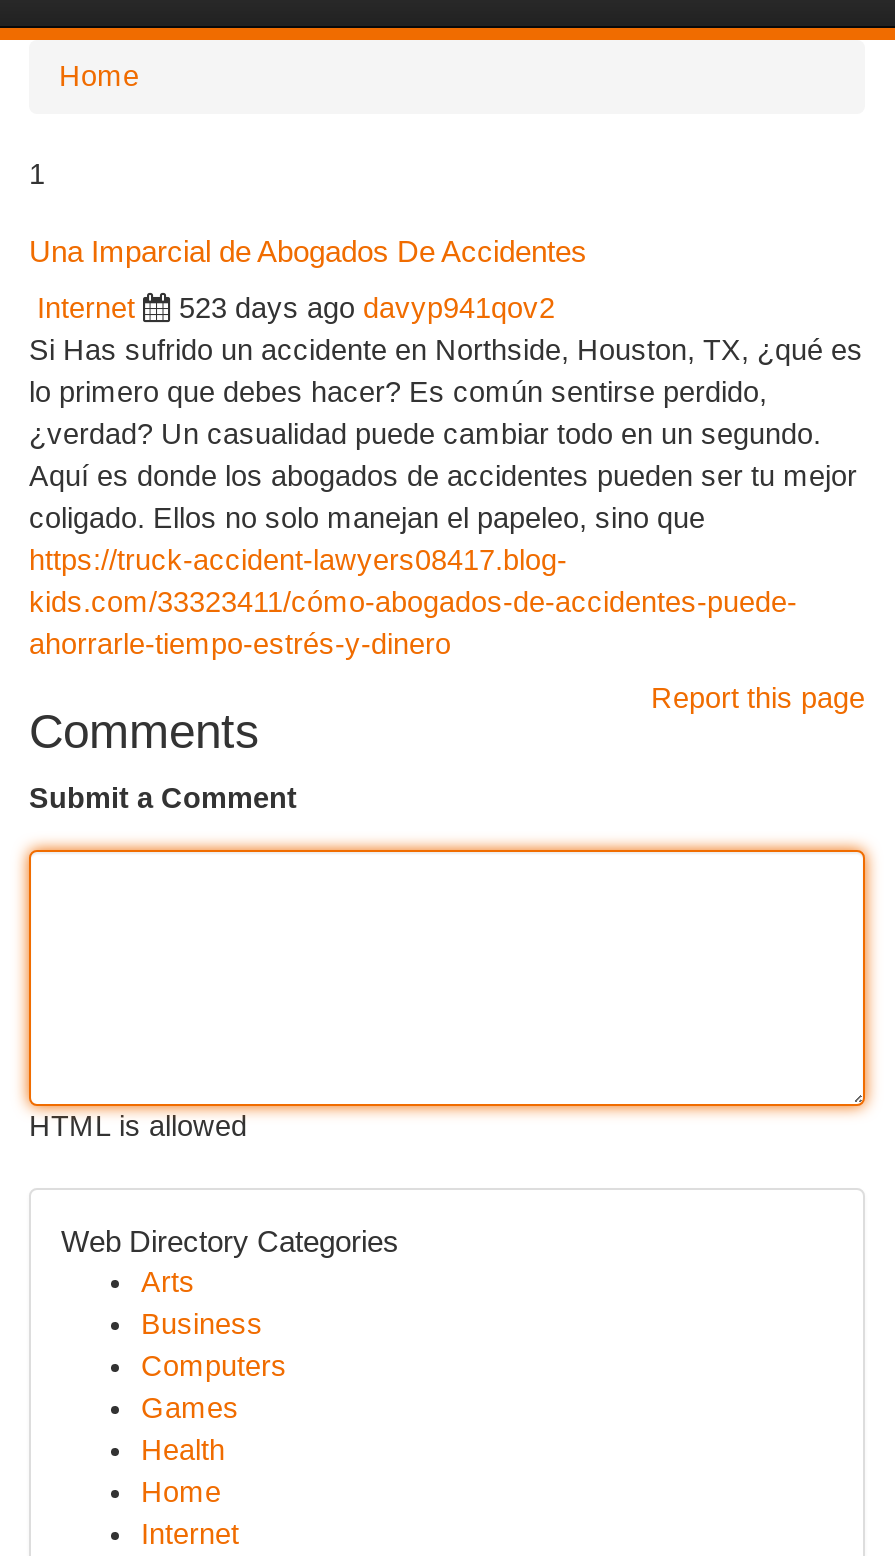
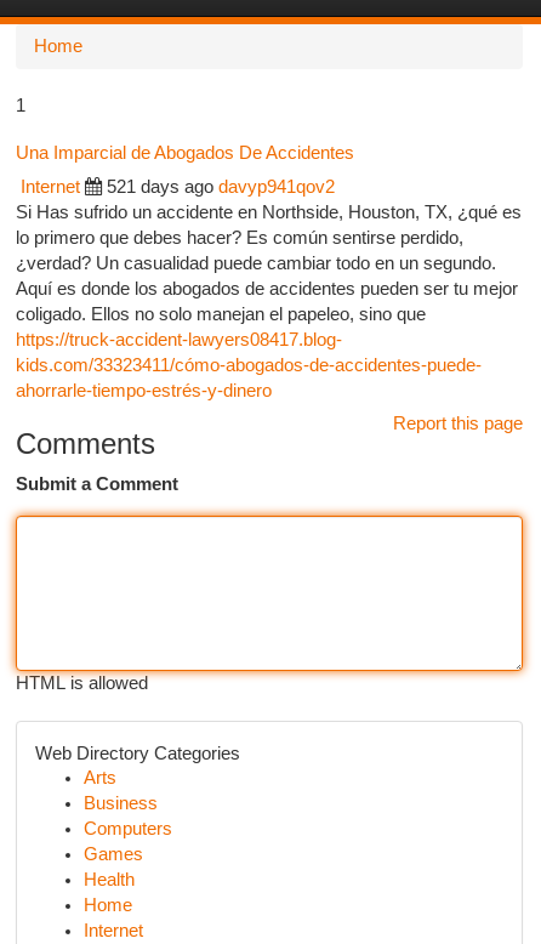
[179,292,555,324] 523 days ago davyp941qov2 -> [107,177,335,197] 521 days ago davyp941qov2

